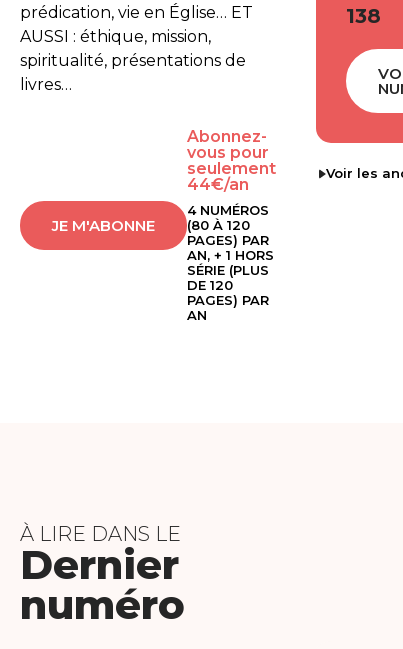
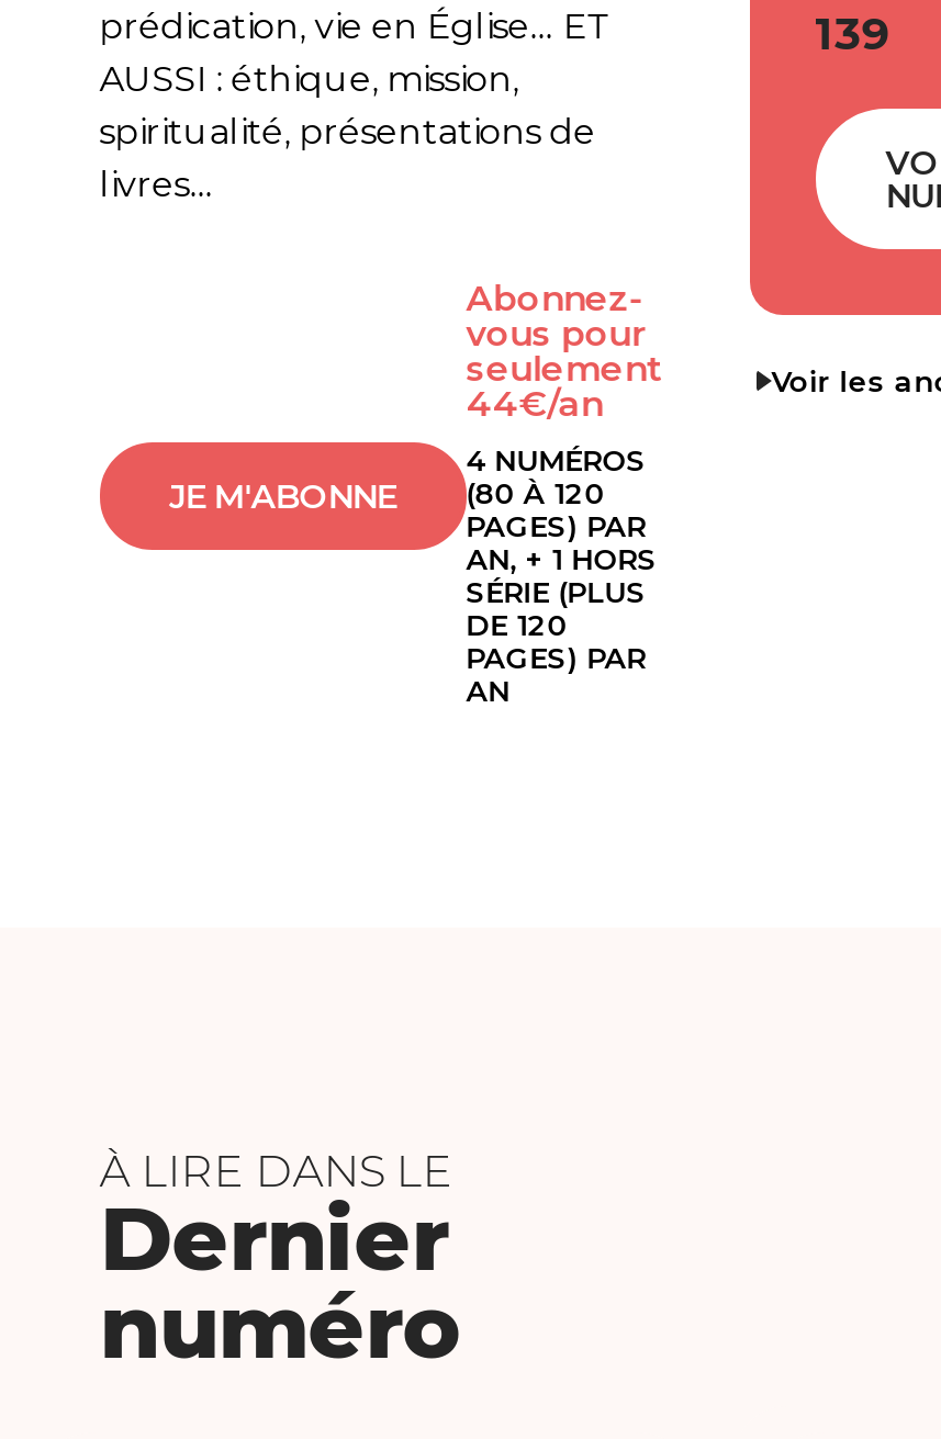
[346,3,381,27] 138 -> [815,8,890,60] 139

